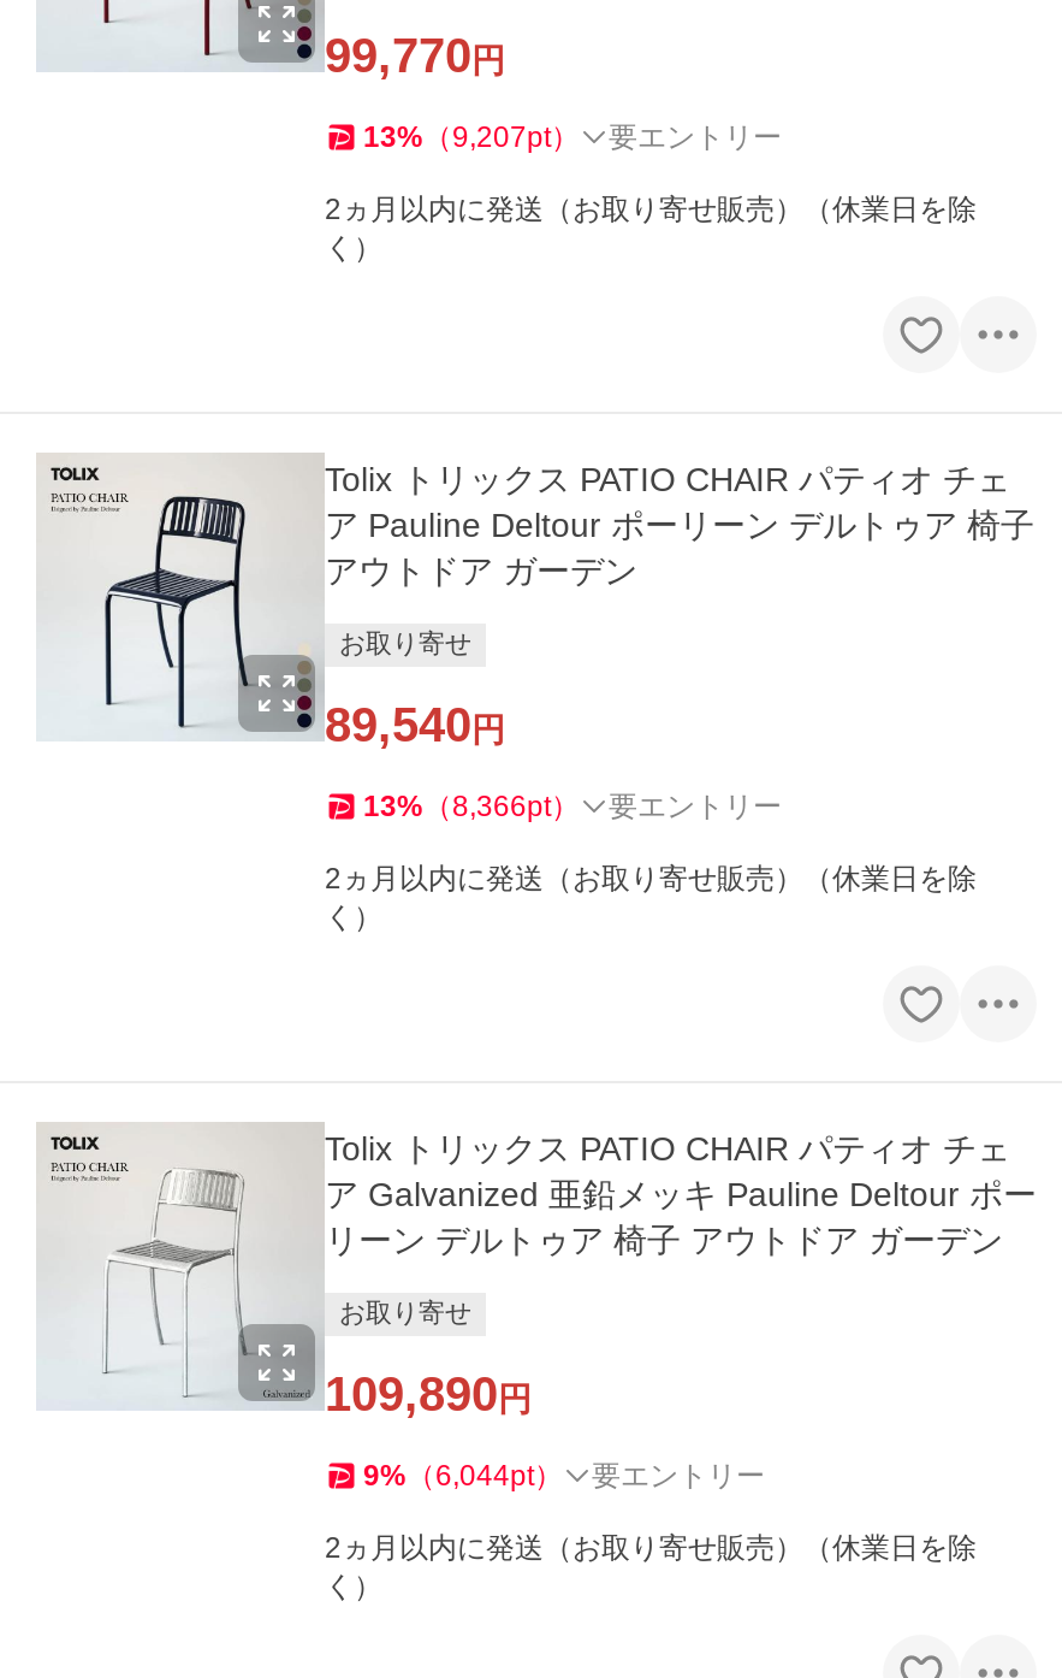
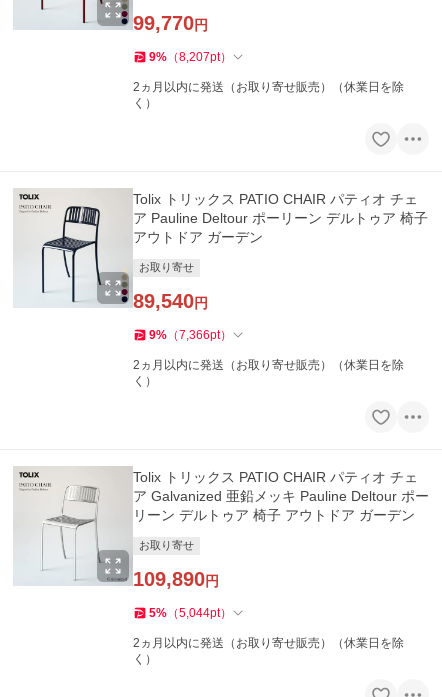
[363,121,782,155] 13%（9,207pt） | 要エントリー -> [149,50,232,64] 9%（8,207pt）
[363,790,782,824] 13%（8,366pt） | 要エントリー -> [149,328,232,342] 9%（7,366pt）
[363,1459,765,1493] 9%（6,044pt） | 要エントリー -> [149,606,232,620] 5%（5,044pt）

